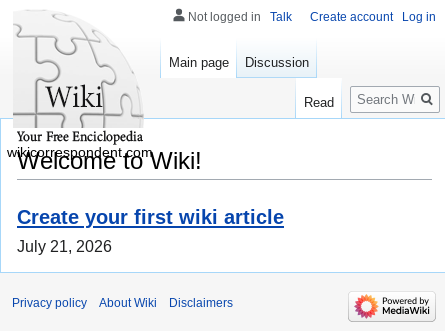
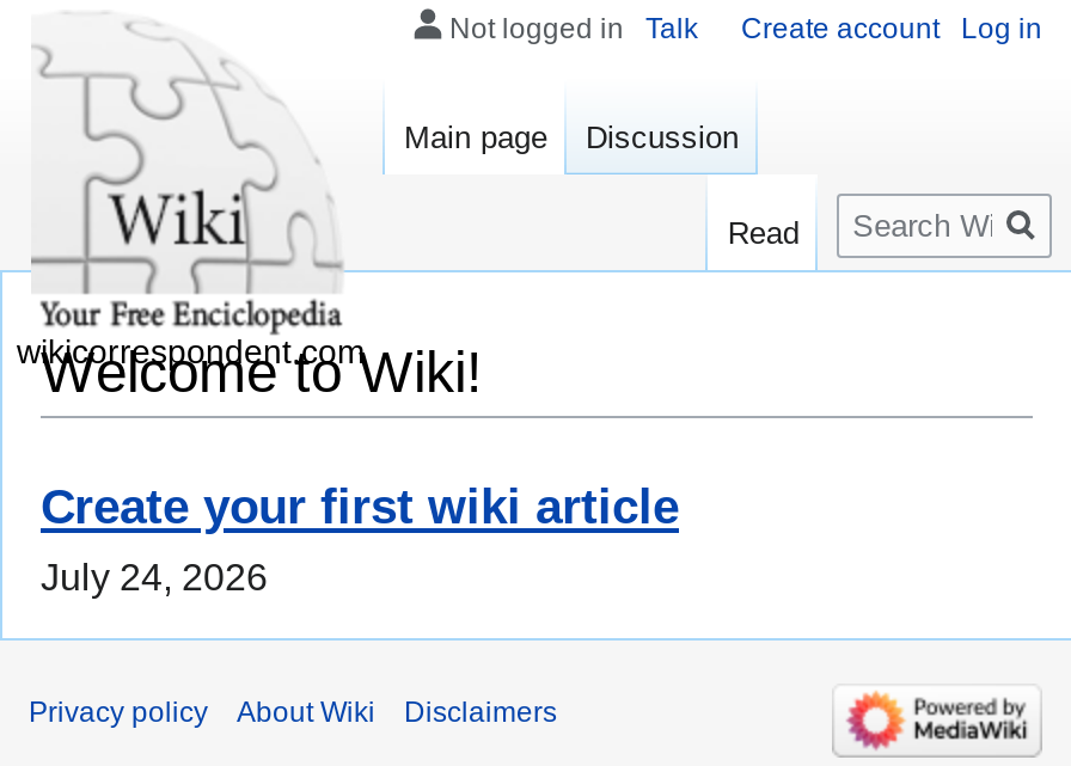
[17,238,112,255] July 21, 2026 -> [41,558,268,598] July 24, 2026

